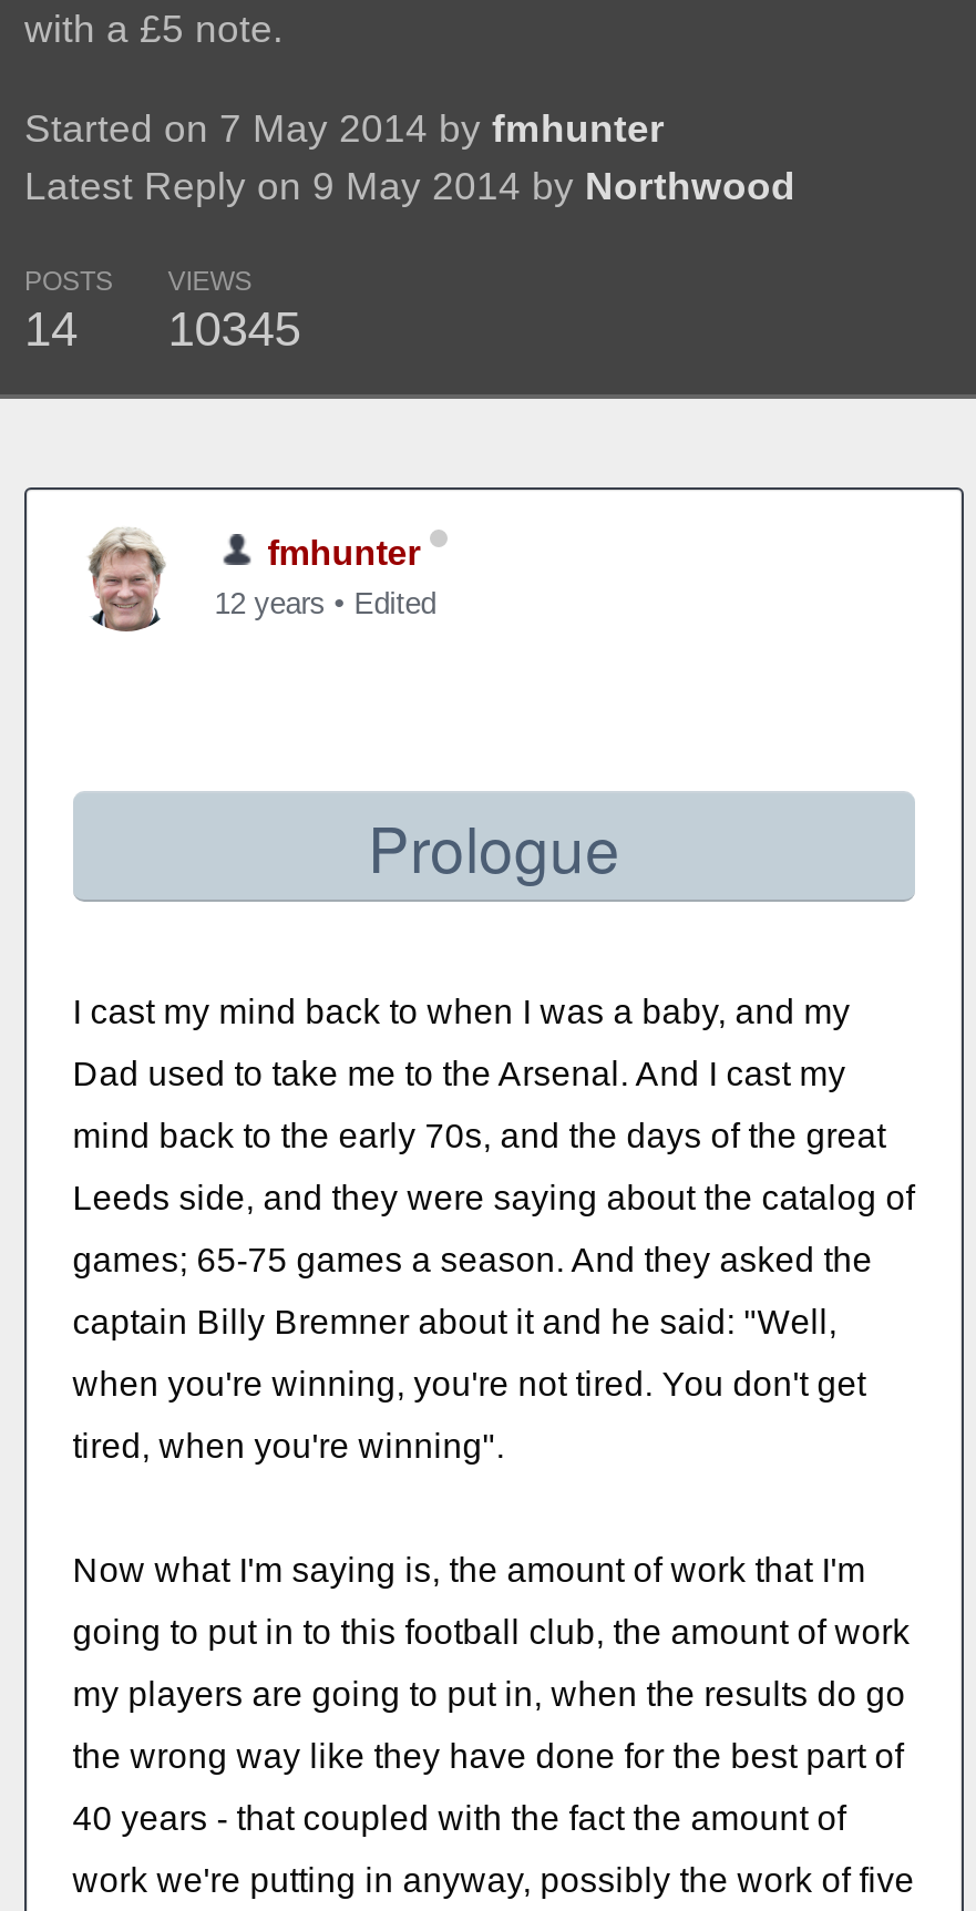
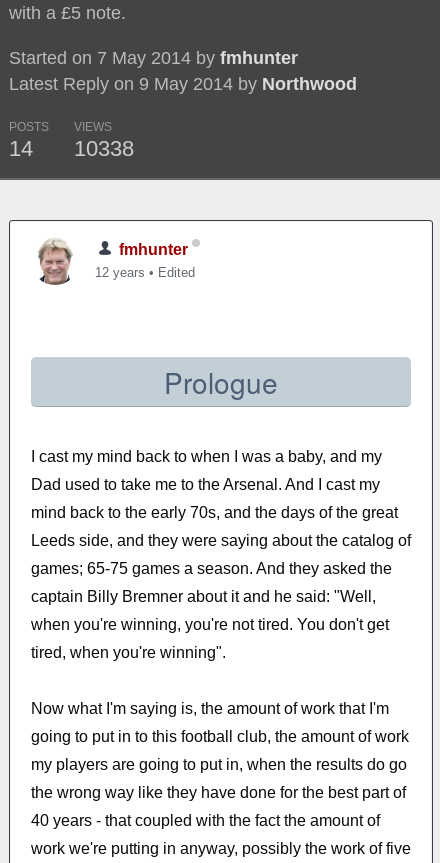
[24,302,301,357] 14 10345 -> [9,136,134,161] 14 10338

